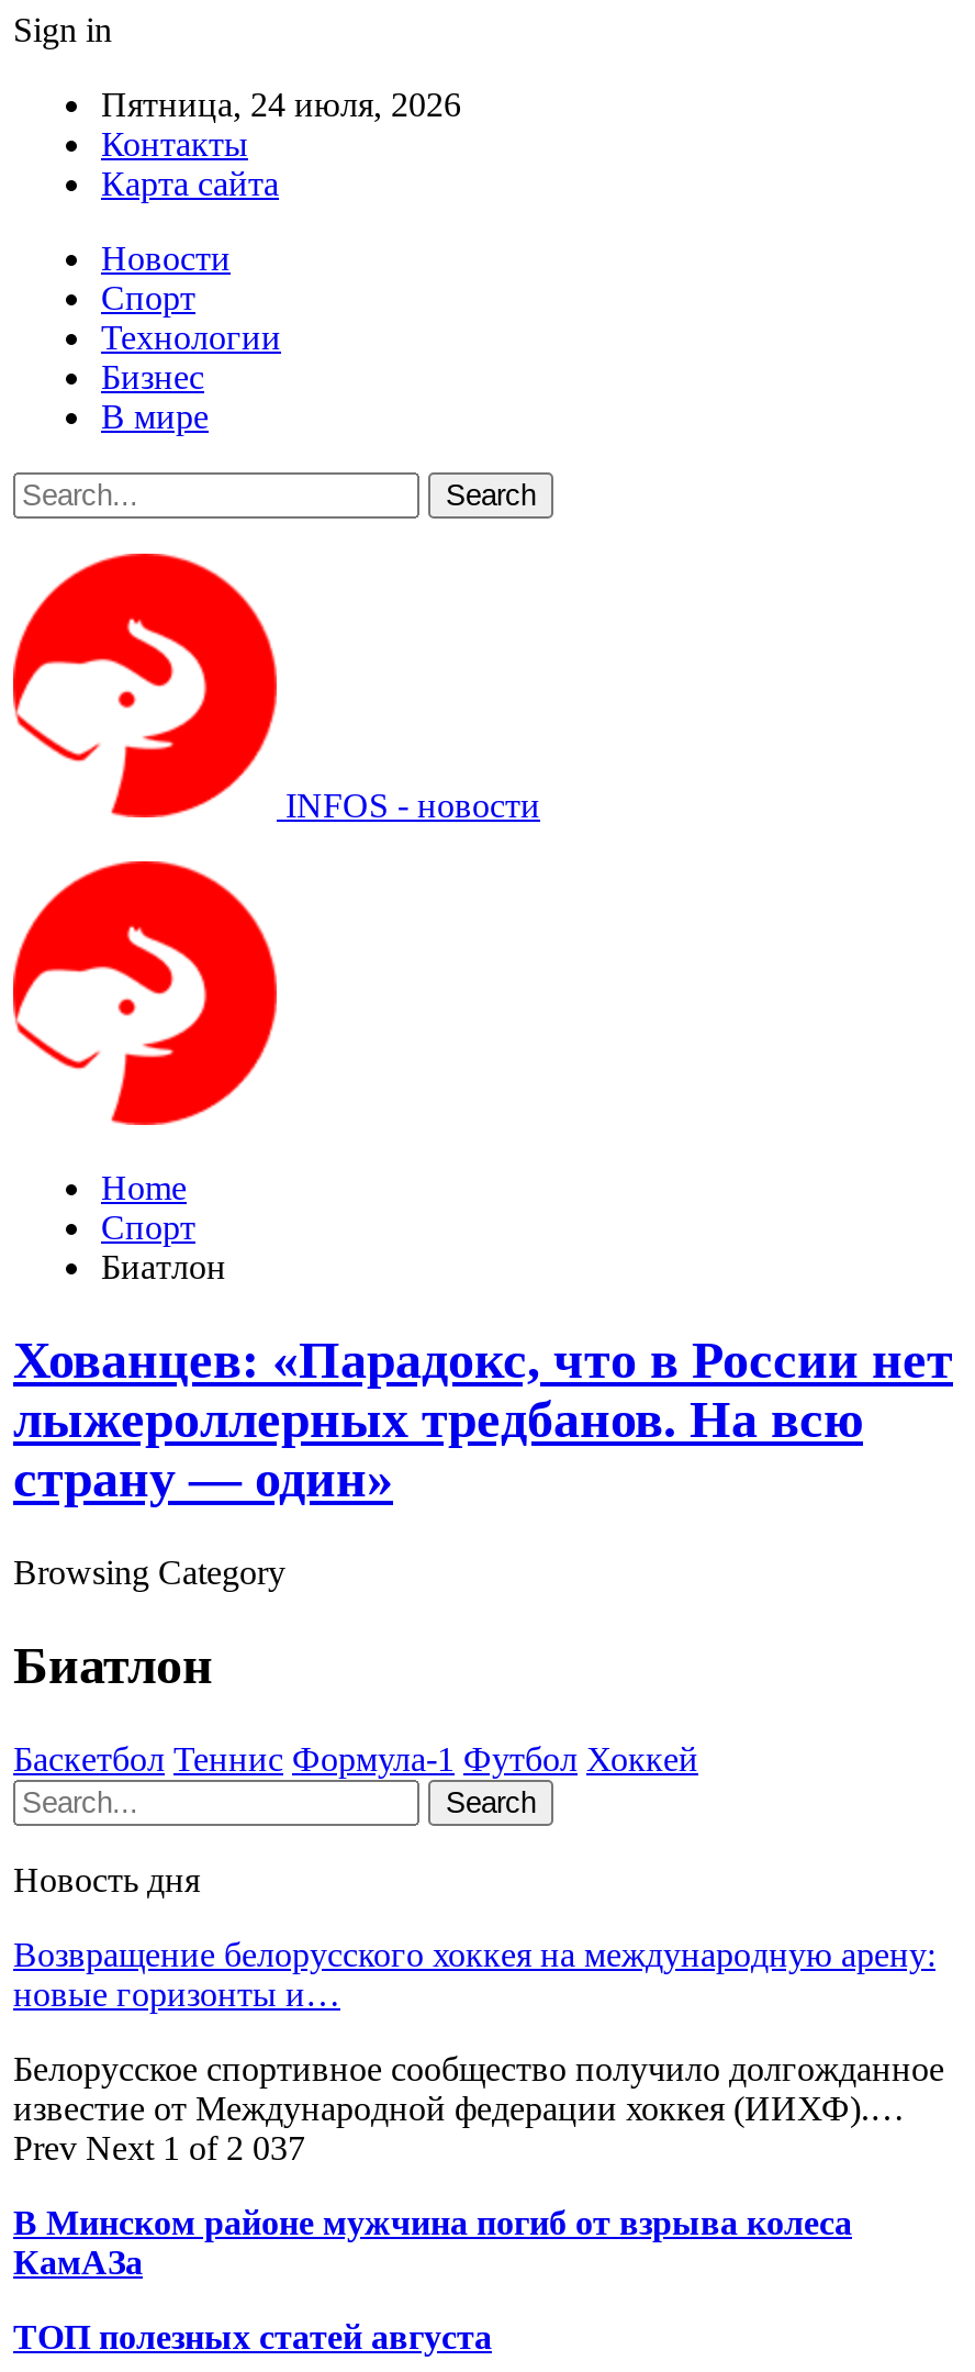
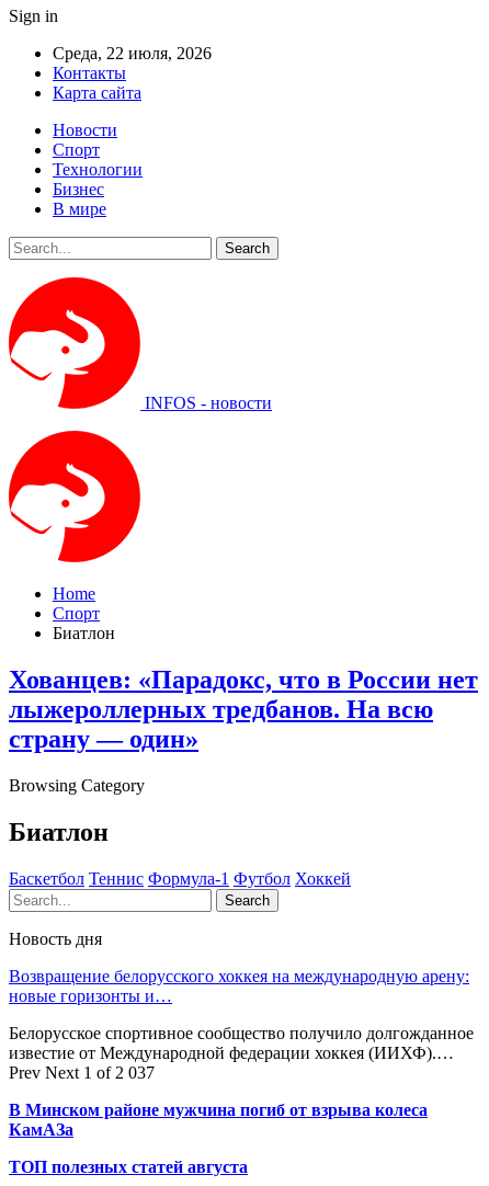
[101,86,461,123] Пятница, 24 июля, 2026 -> [53,44,212,62] Среда, 22 июля, 2026

